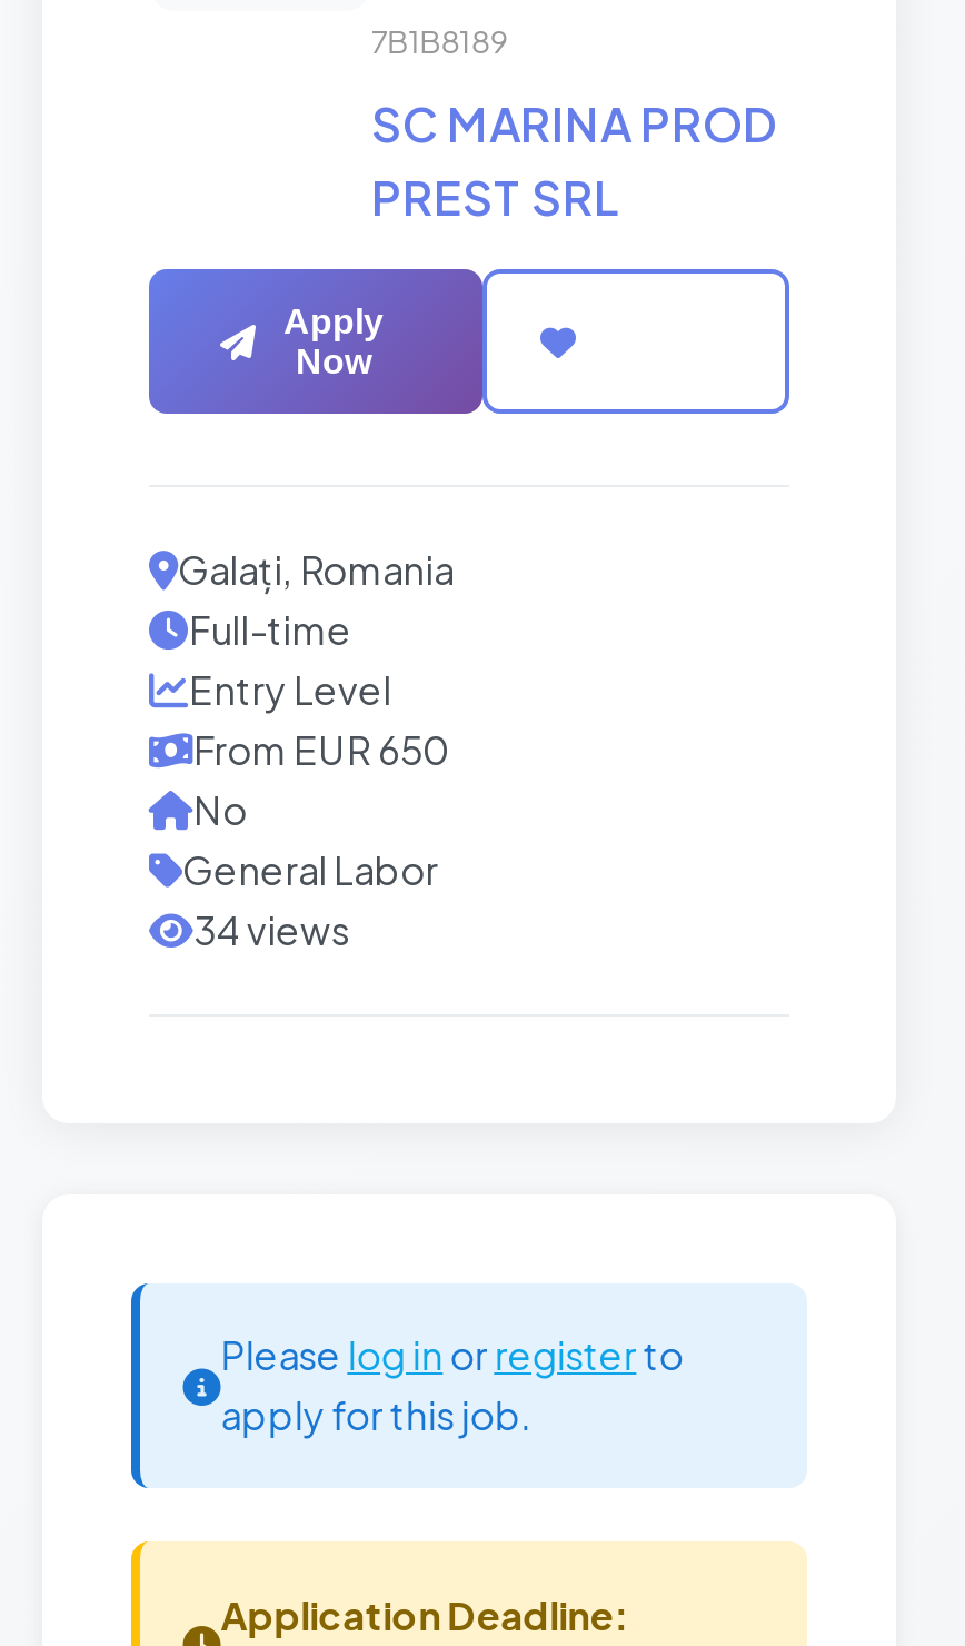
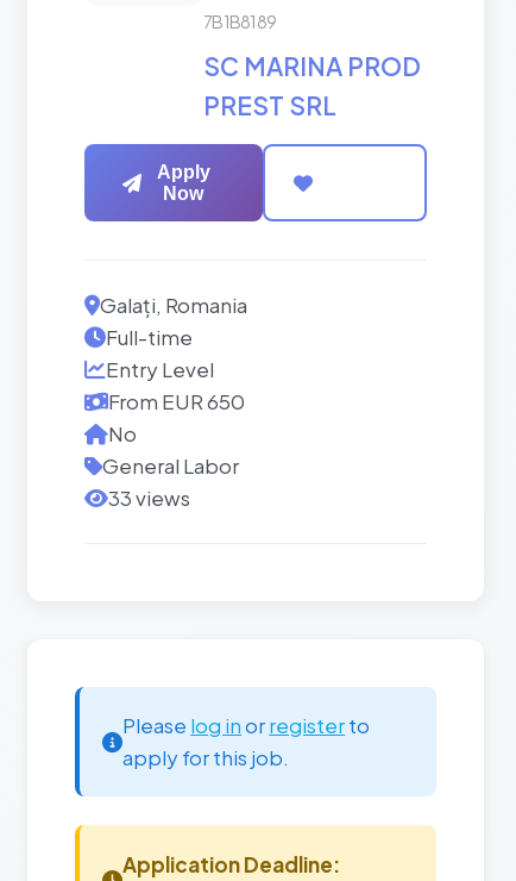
[193,905,349,954] 34 views -> [108,484,190,511] 33 views

